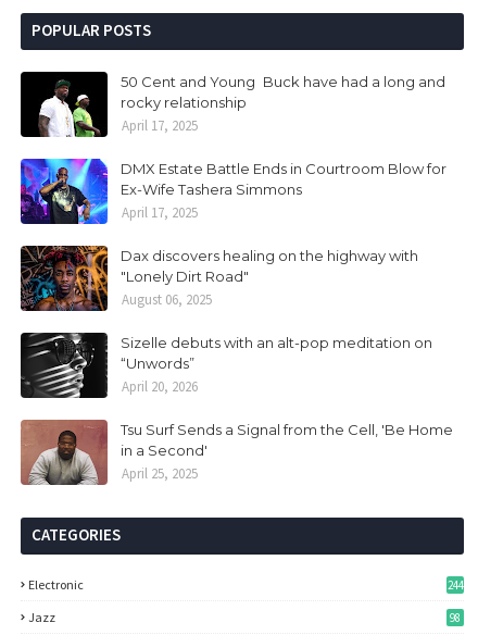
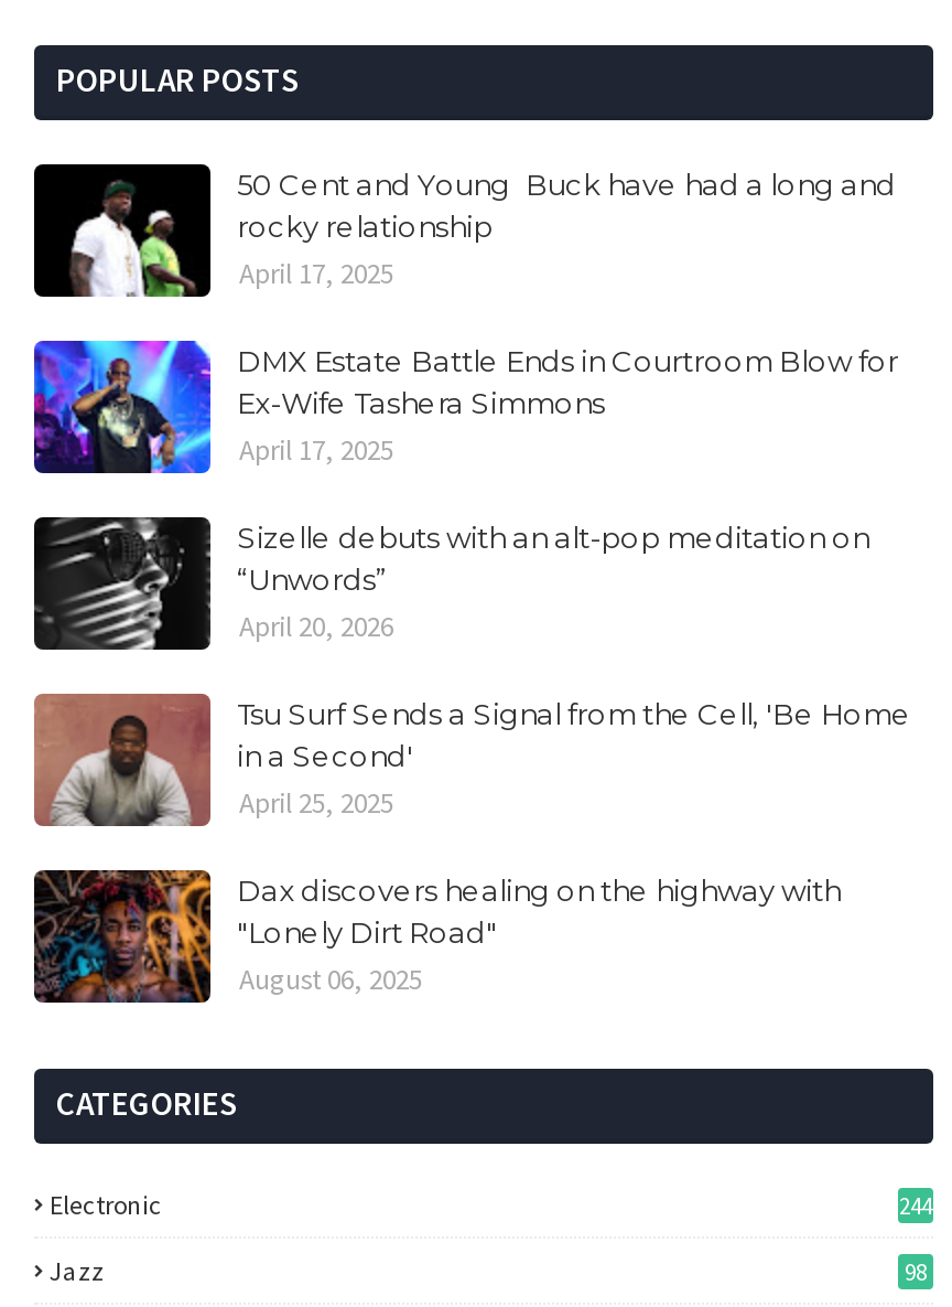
moved [21,245,418,311] -> [32,868,841,1005]: [image] | Dax discovers healing on the highway with | "Lonely Dirt Road" | August 06, 2025
moved [21,334,453,486] -> [34,519,911,828]: [image] | Sizelle debuts with an alt-pop meditation on | “Unwords” | April 20, 2026 | Tsu Surf Sends a Signal from the Cell, 'Be Home | in a Second' | April 25, 2025

